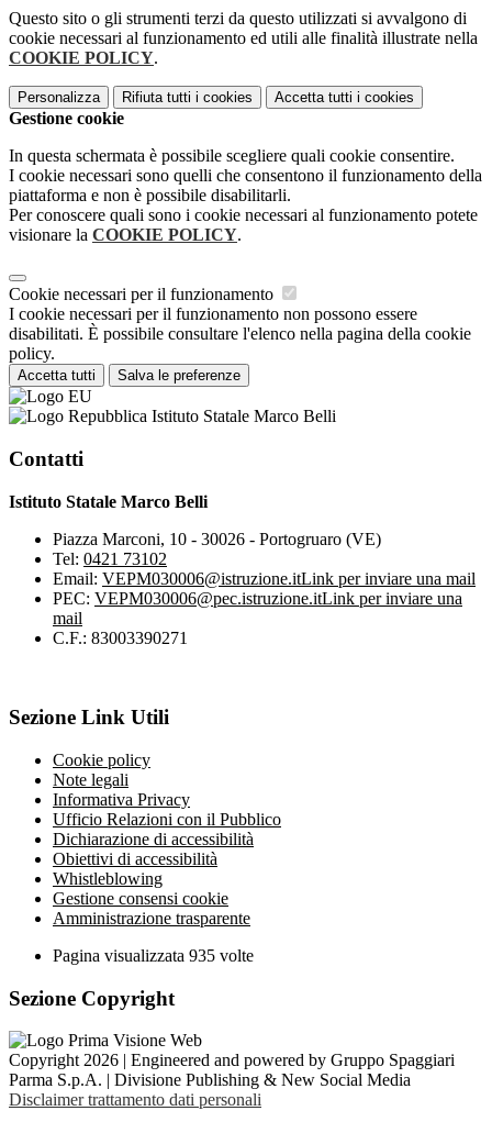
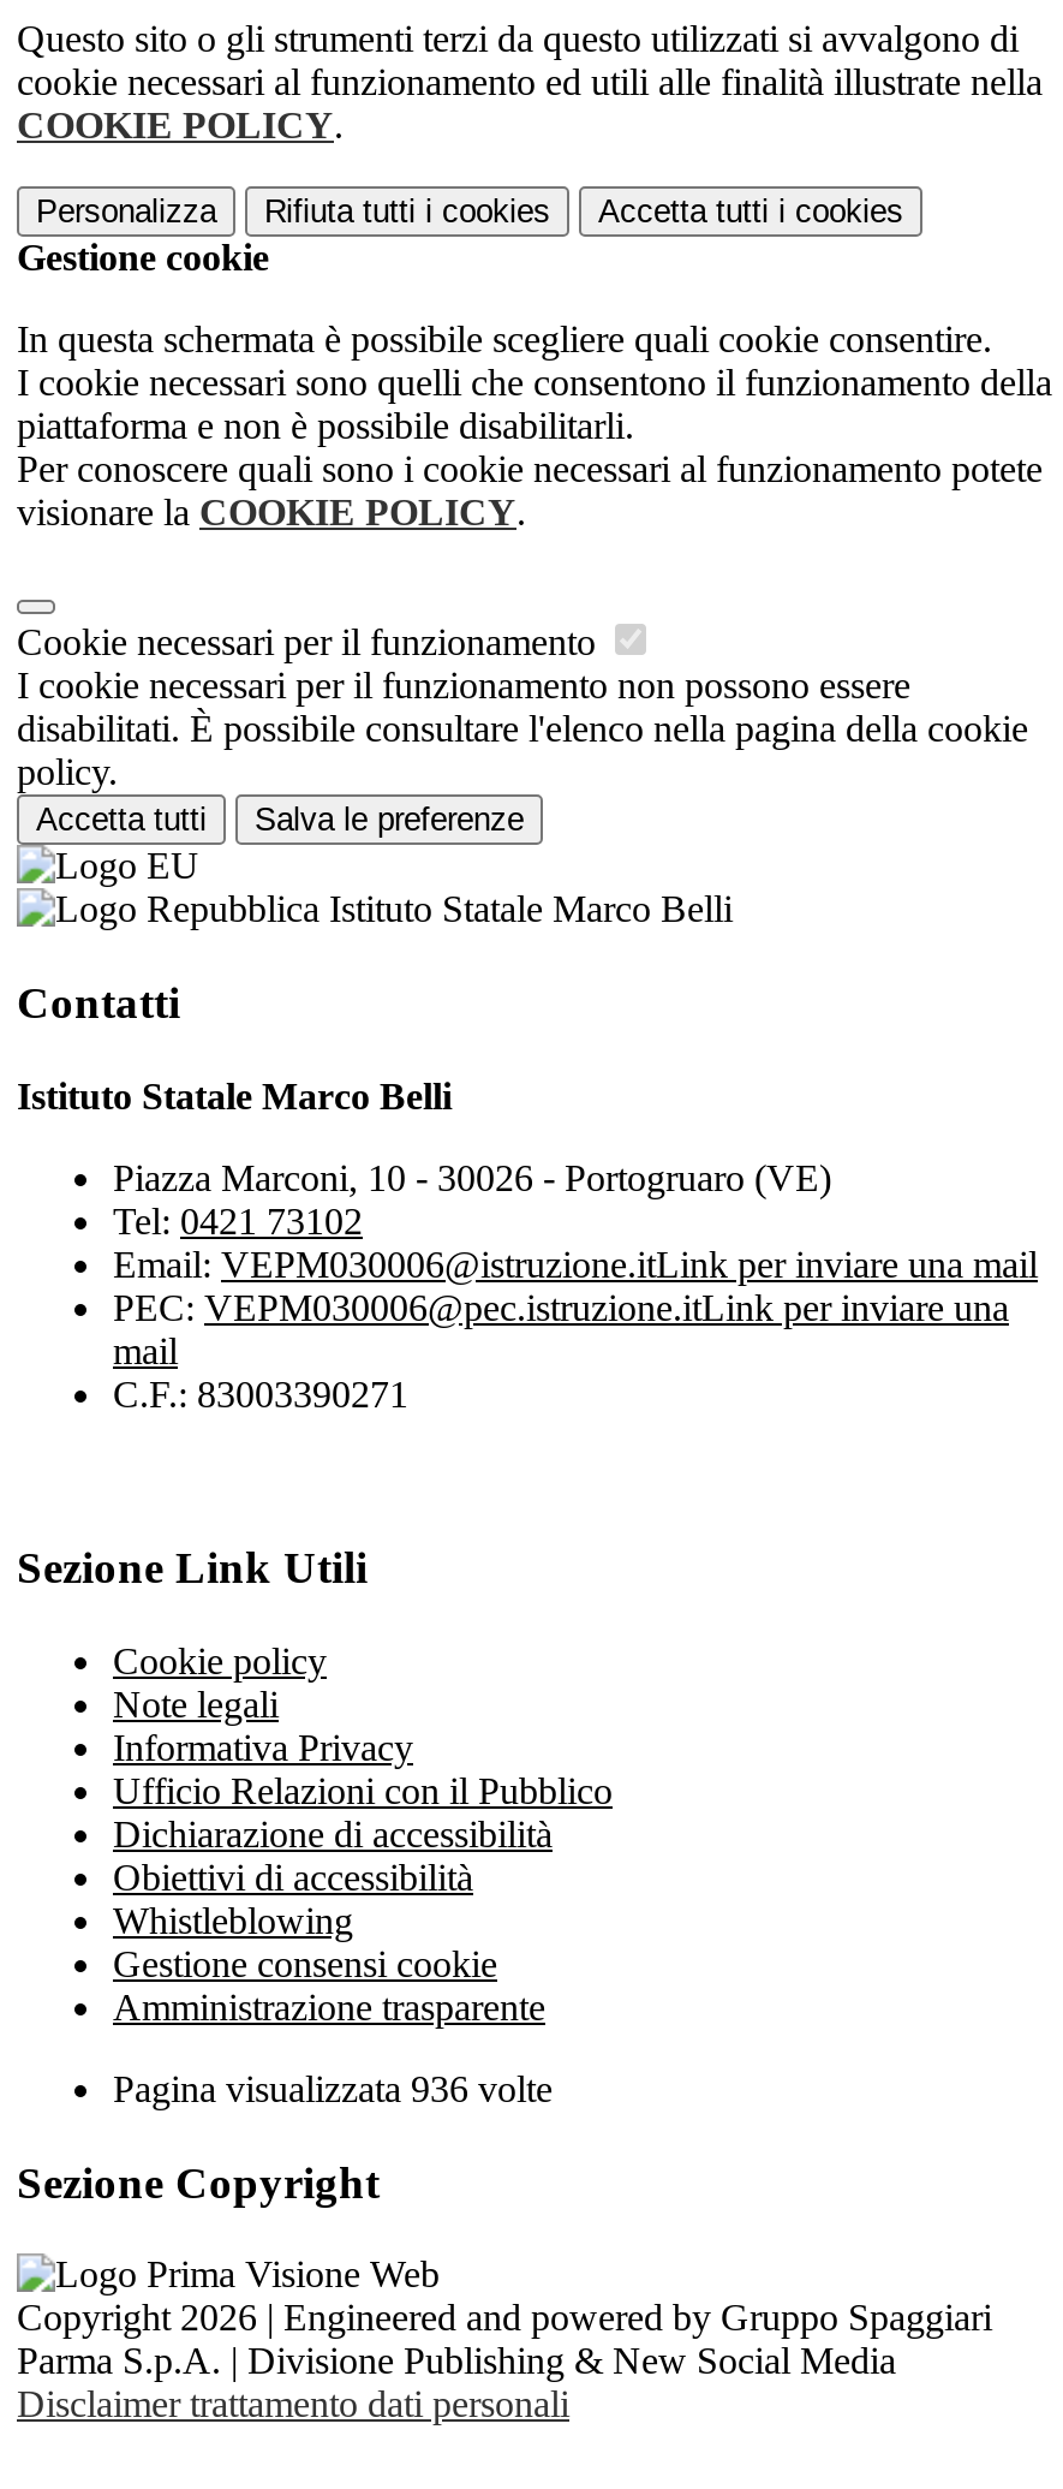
[53,946,254,965] Pagina visualizzata 935 volte -> [113,2068,553,2109] Pagina visualizzata 936 volte

